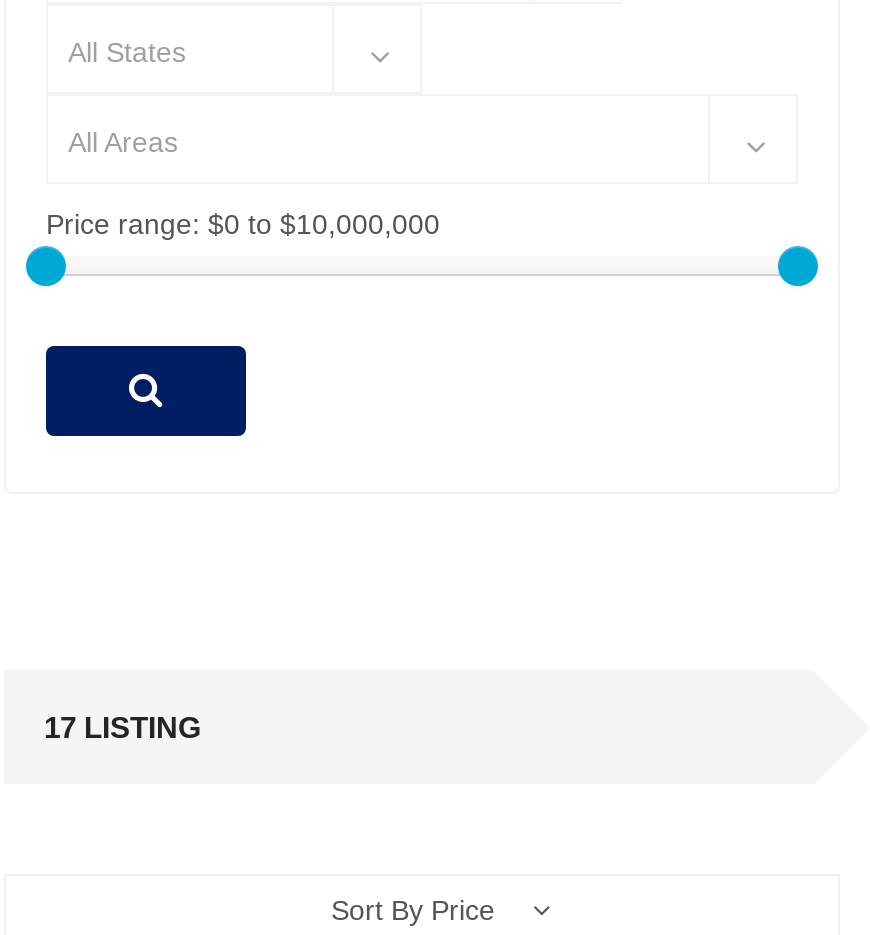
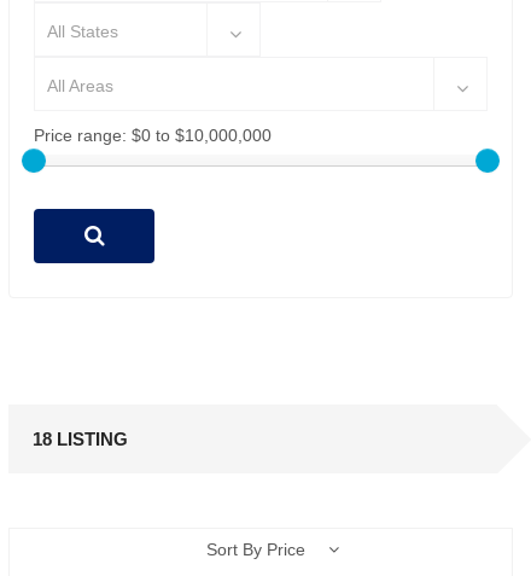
[44,710,202,744] 17 LISTING -> [33,429,128,449] 18 LISTING

